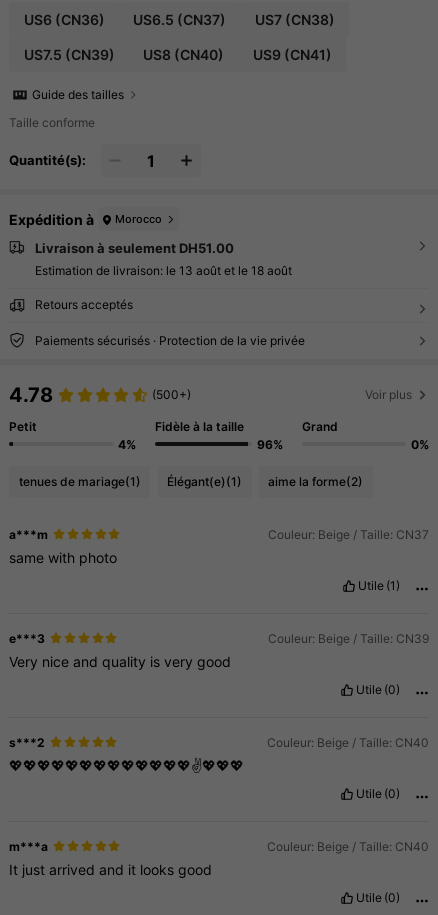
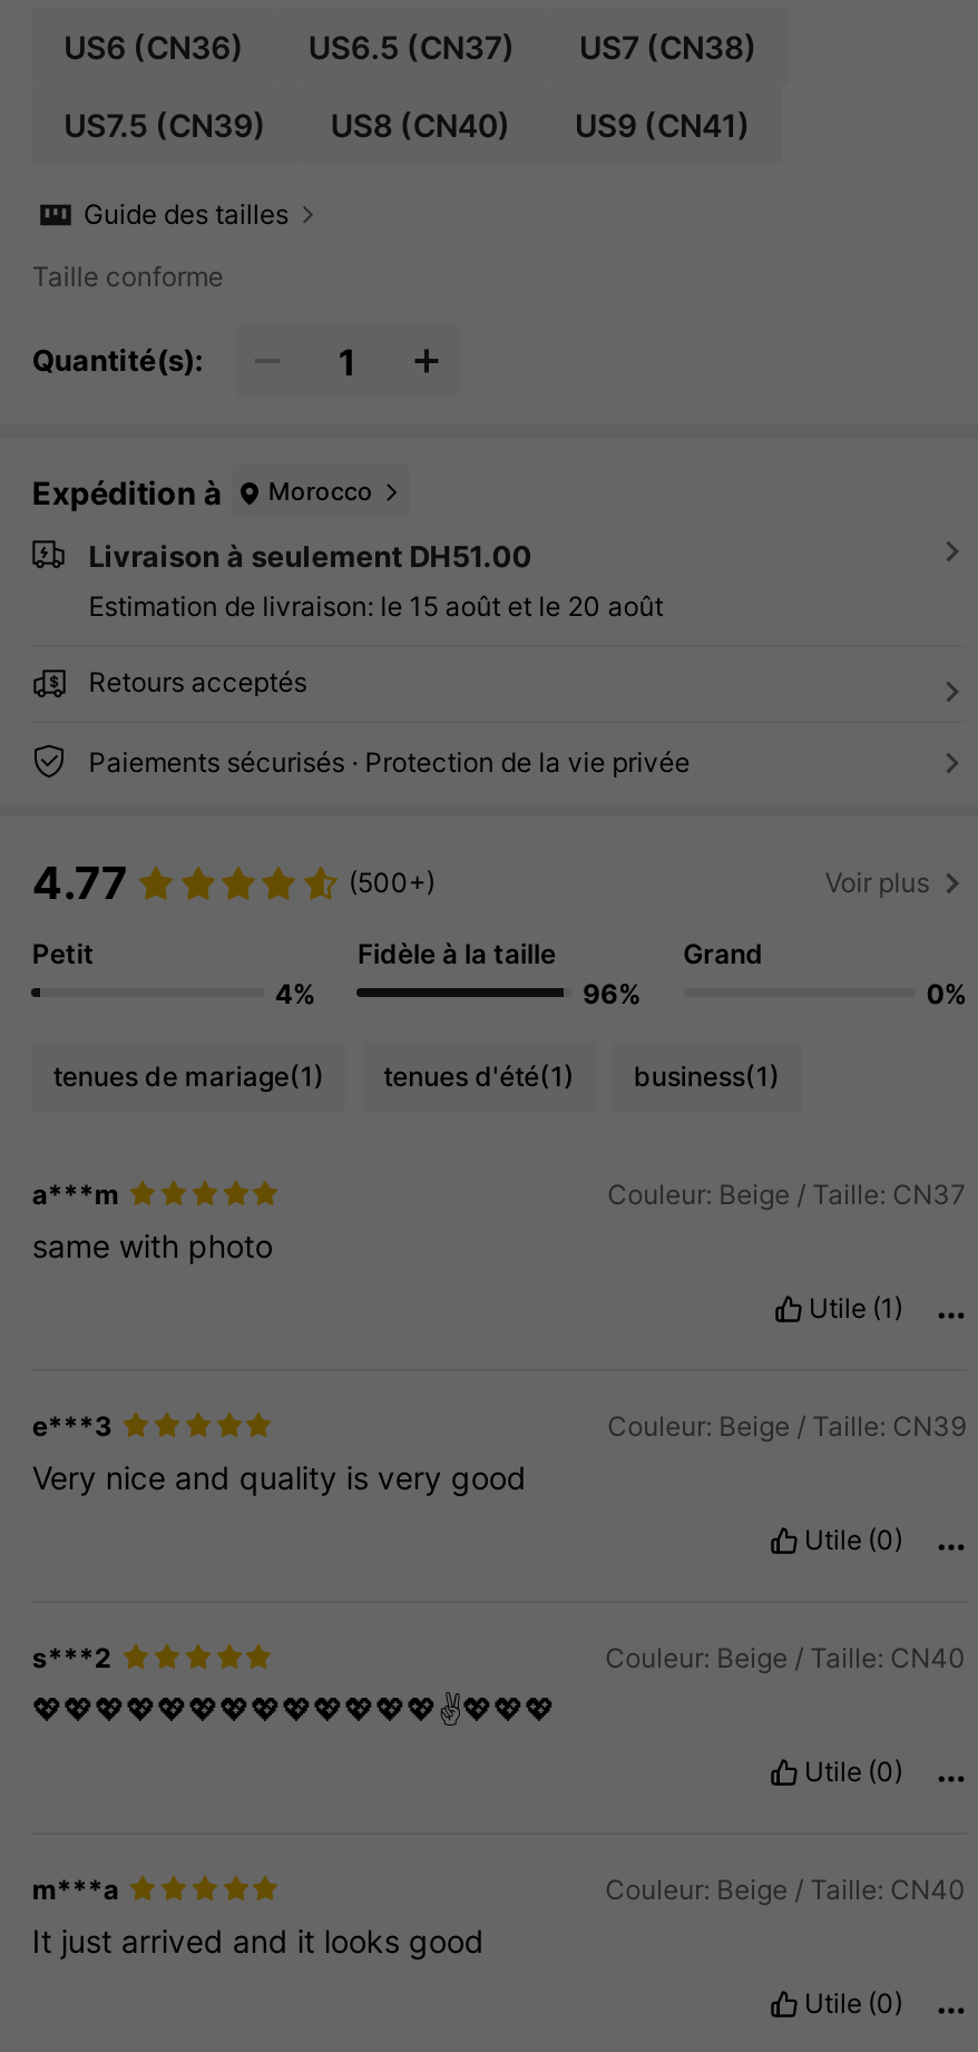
[35,263,292,278] Estimation de livraison: le 13 août et le 18 août -> [88,589,663,623] Estimation de livraison: le 15 août et le 20 août
[9,383,53,407] 4.78 -> [32,856,128,909] 4.77
[167,474,363,489] Élégant(e)(1) | aime la forme(2) -> [383,1059,781,1093] tenues d'été(1) | business(1)

